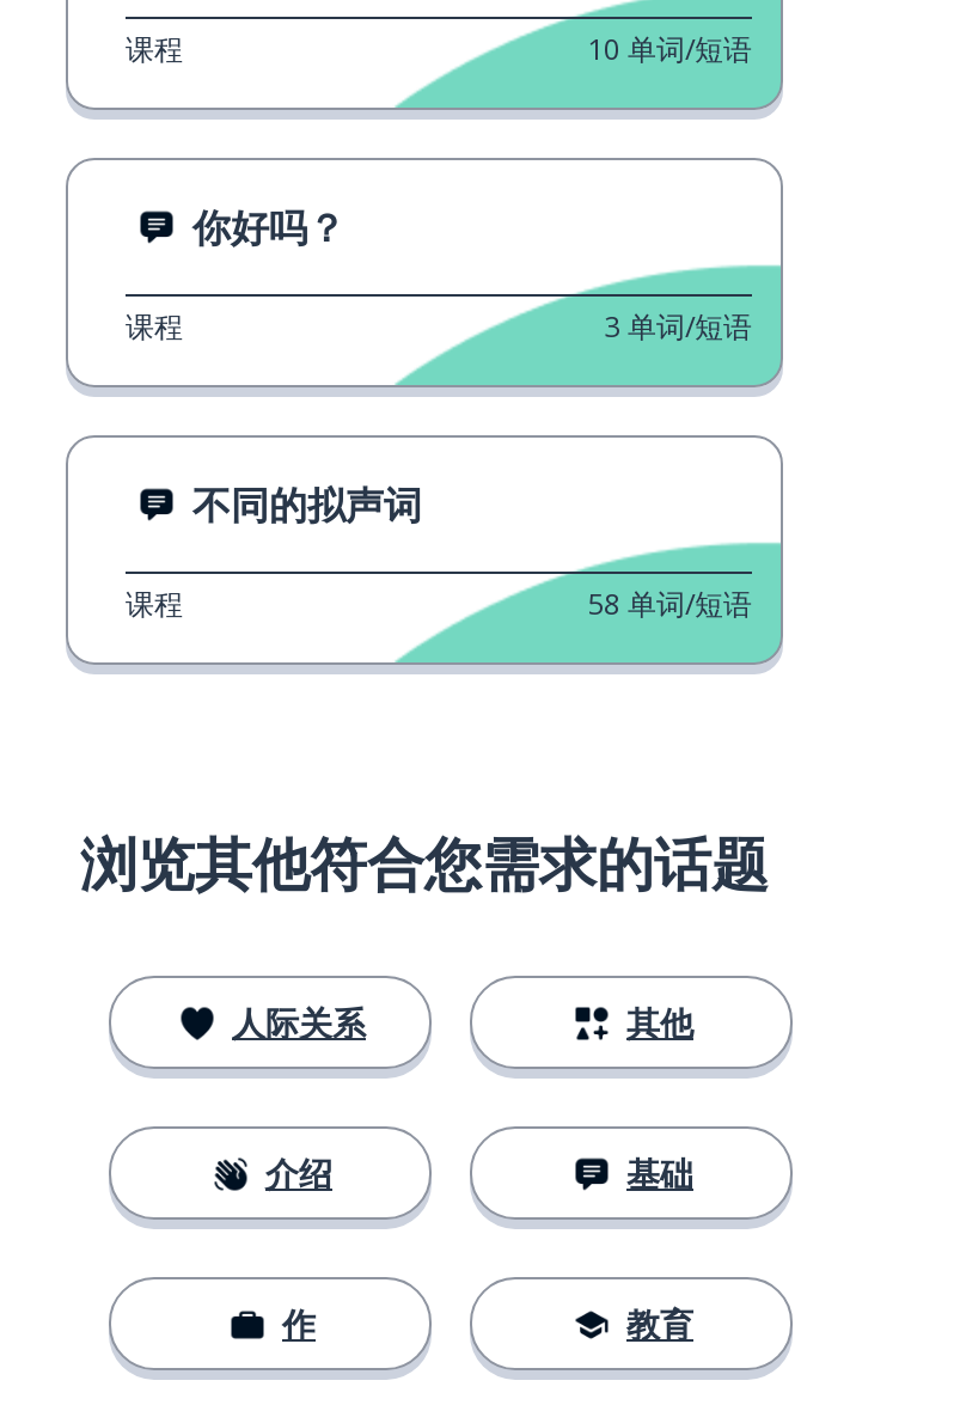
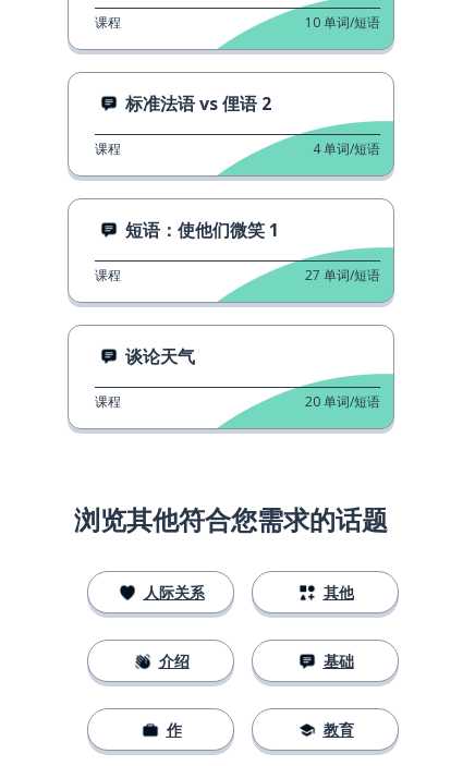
[192,200,346,253] 你好吗？ -> [125,91,271,115] 标准法语 vs 俚语 2
[604,306,752,346] 3 单词/短语 -> [313,139,380,158] 4 单词/短语
[192,478,422,530] 不同的拟声词 -> [125,218,279,242] 短语：使他们微笑 1
[587,583,752,624] 58 单词/短语 -> [95,266,380,411] 27 单词/短语 | 谈论天气 | 课程 | 20 单词/短语

